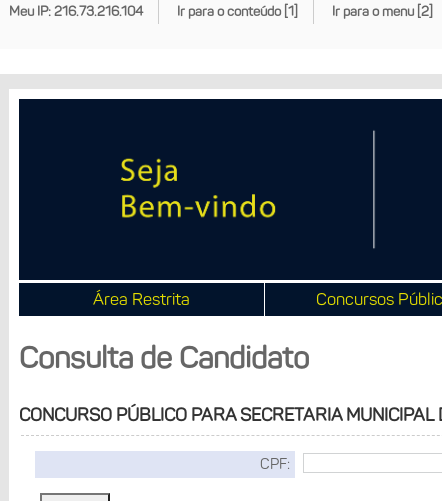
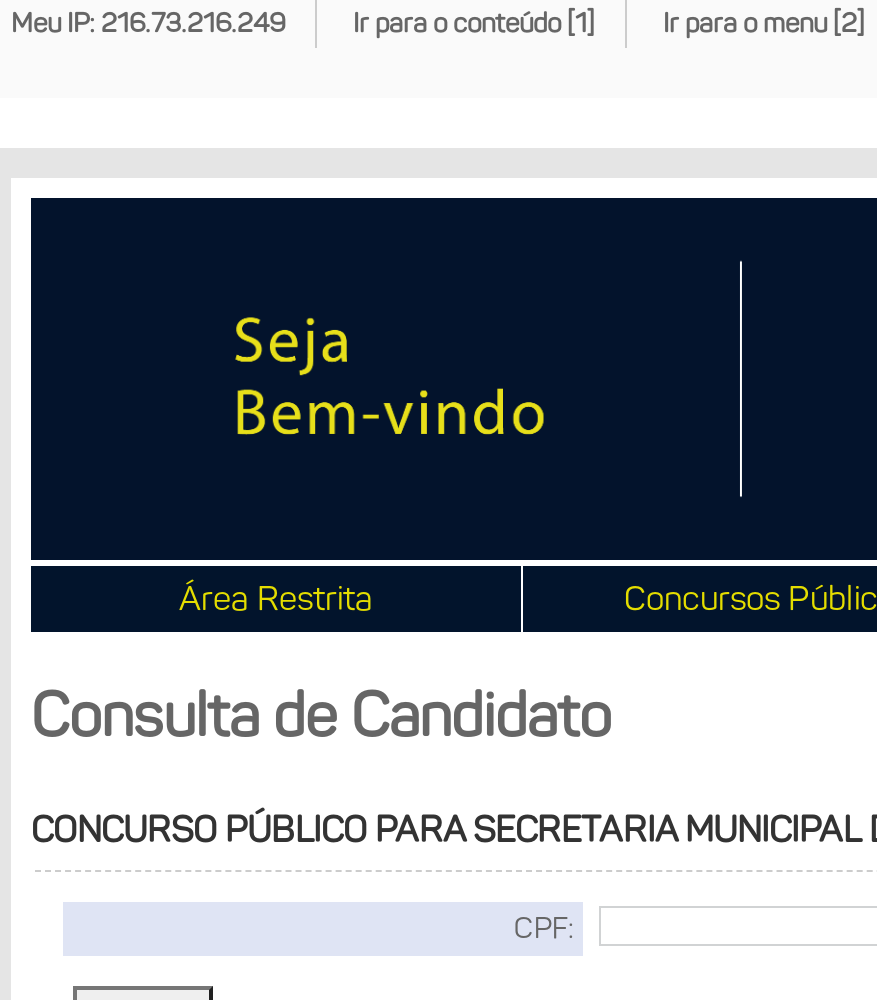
[9,3,433,20] Meu IP: 216.73.216.104 Ir para o conteúdo [1] Ir para o menu [2] -> [11,6,865,40] Meu IP: 216.73.216.249 Ir para o conteúdo [1] Ir para o menu [2]

